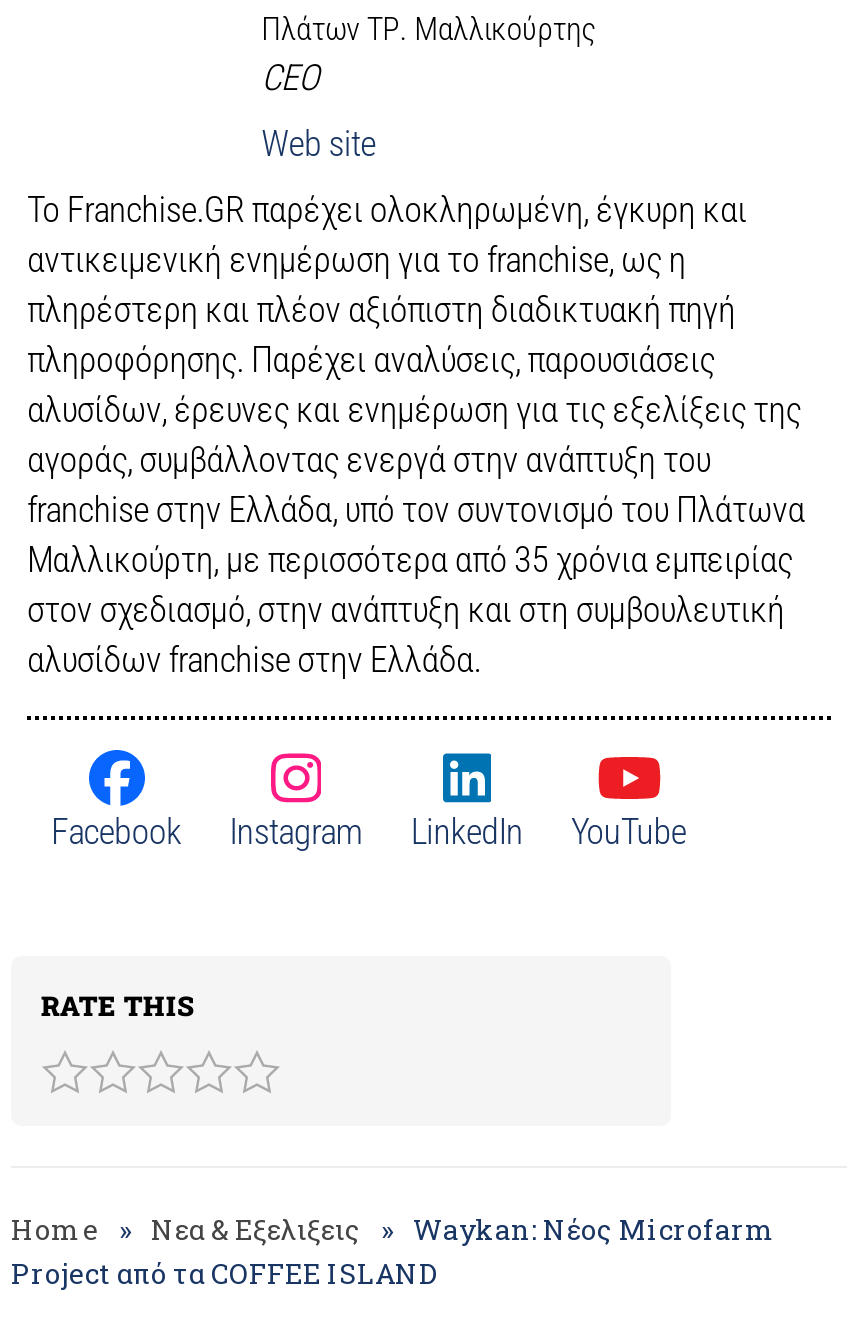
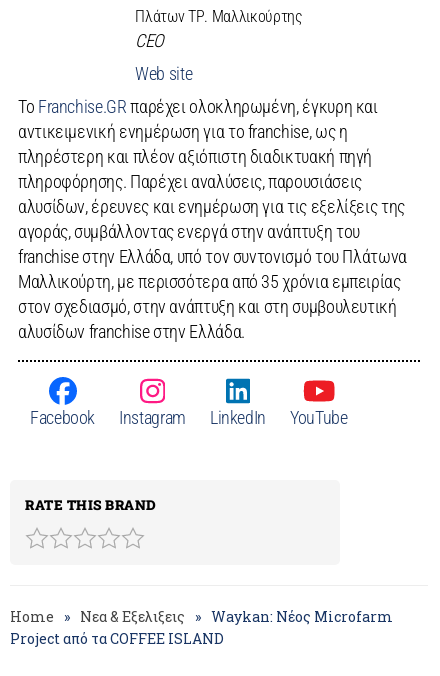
[41,989,194,1025] RATE THIS -> [25,496,156,514] RATE THIS BRAND

